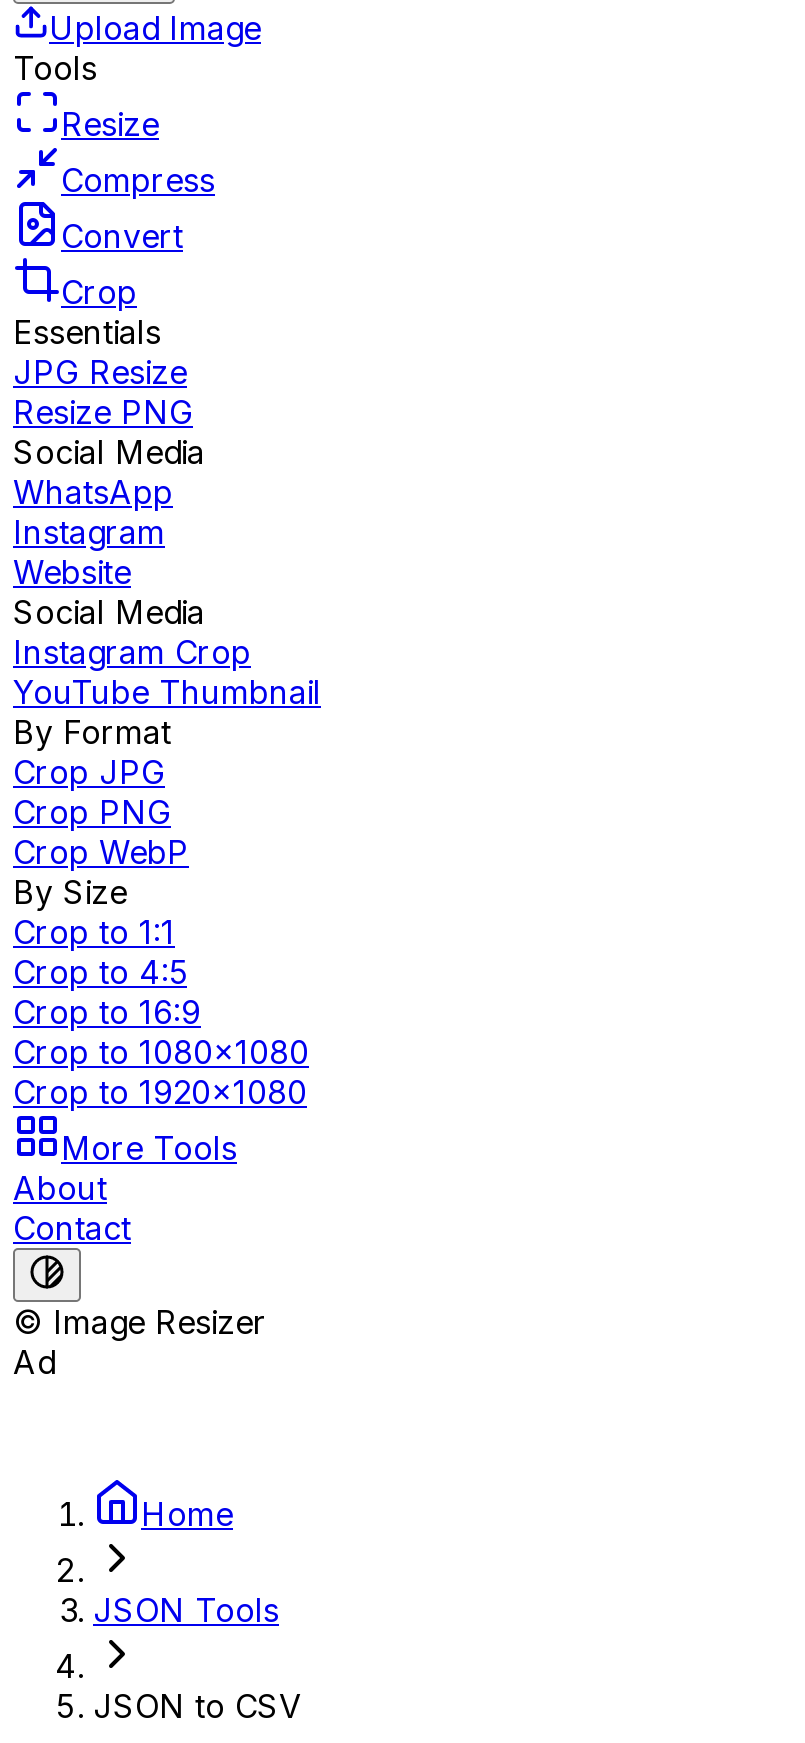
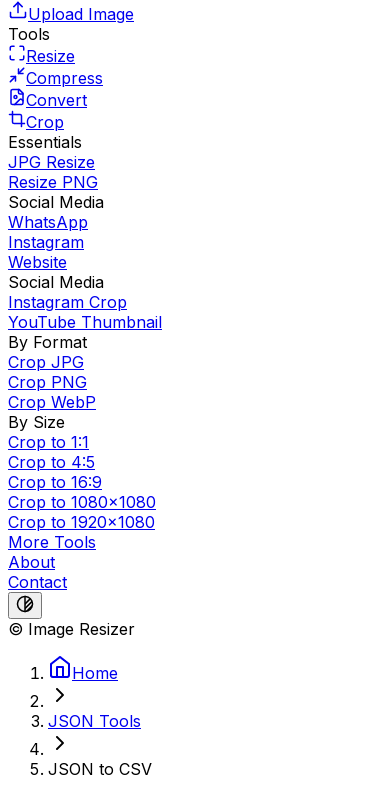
[13,1342,55,1382] Ad -> none

